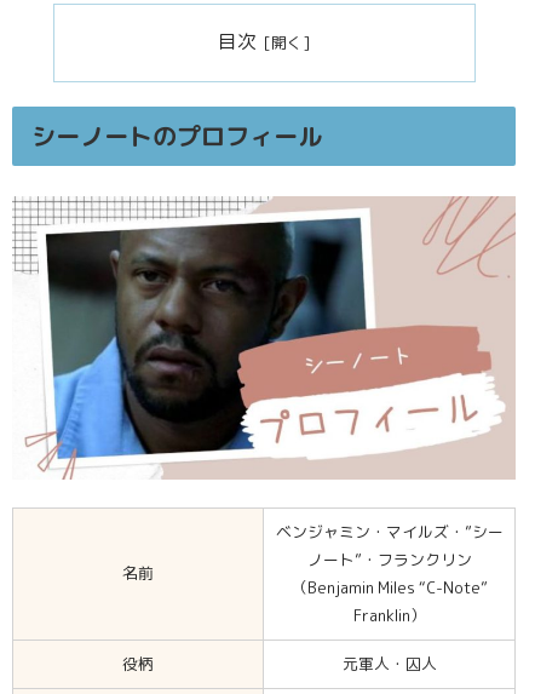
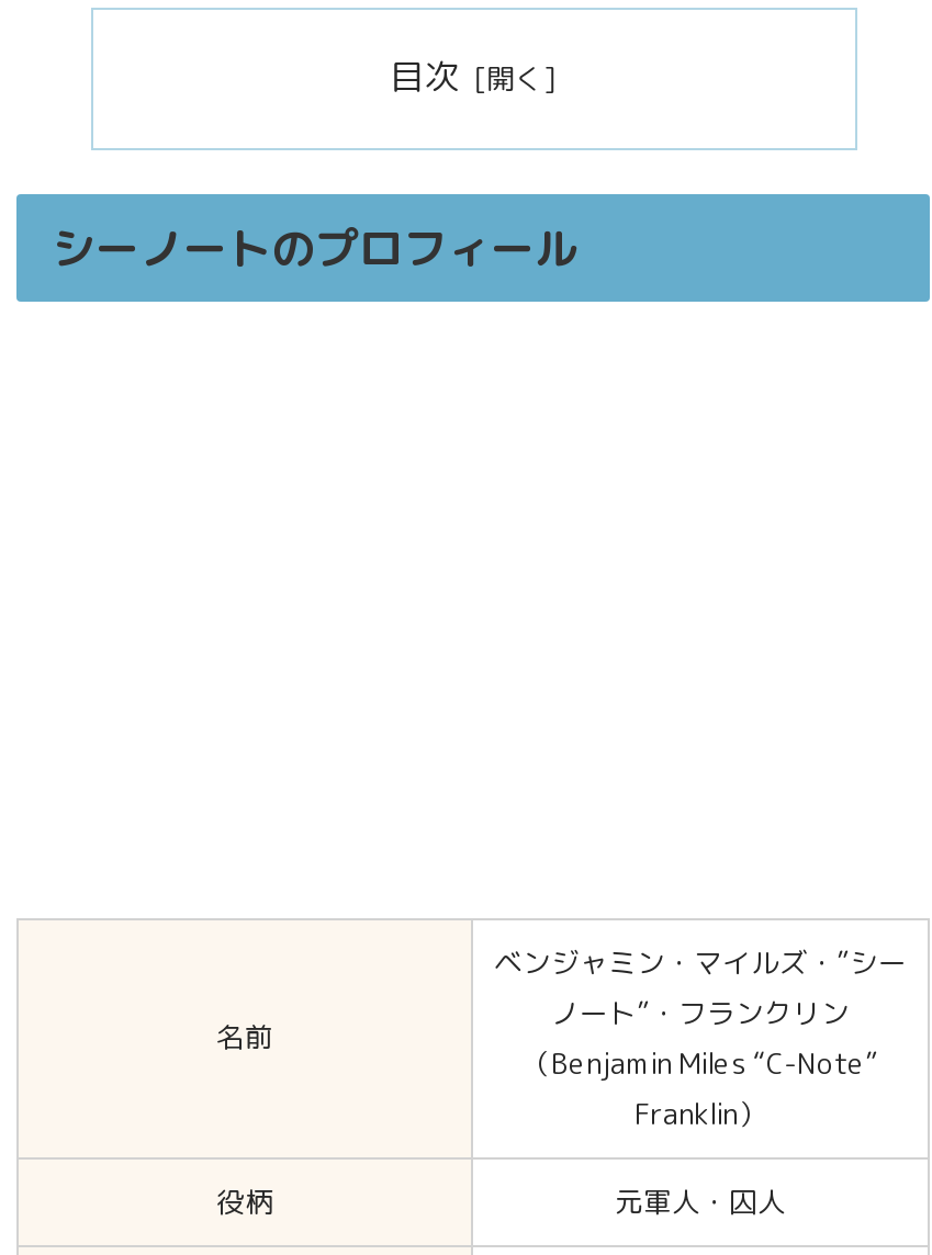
[12,196,516,480] [image] -> none

